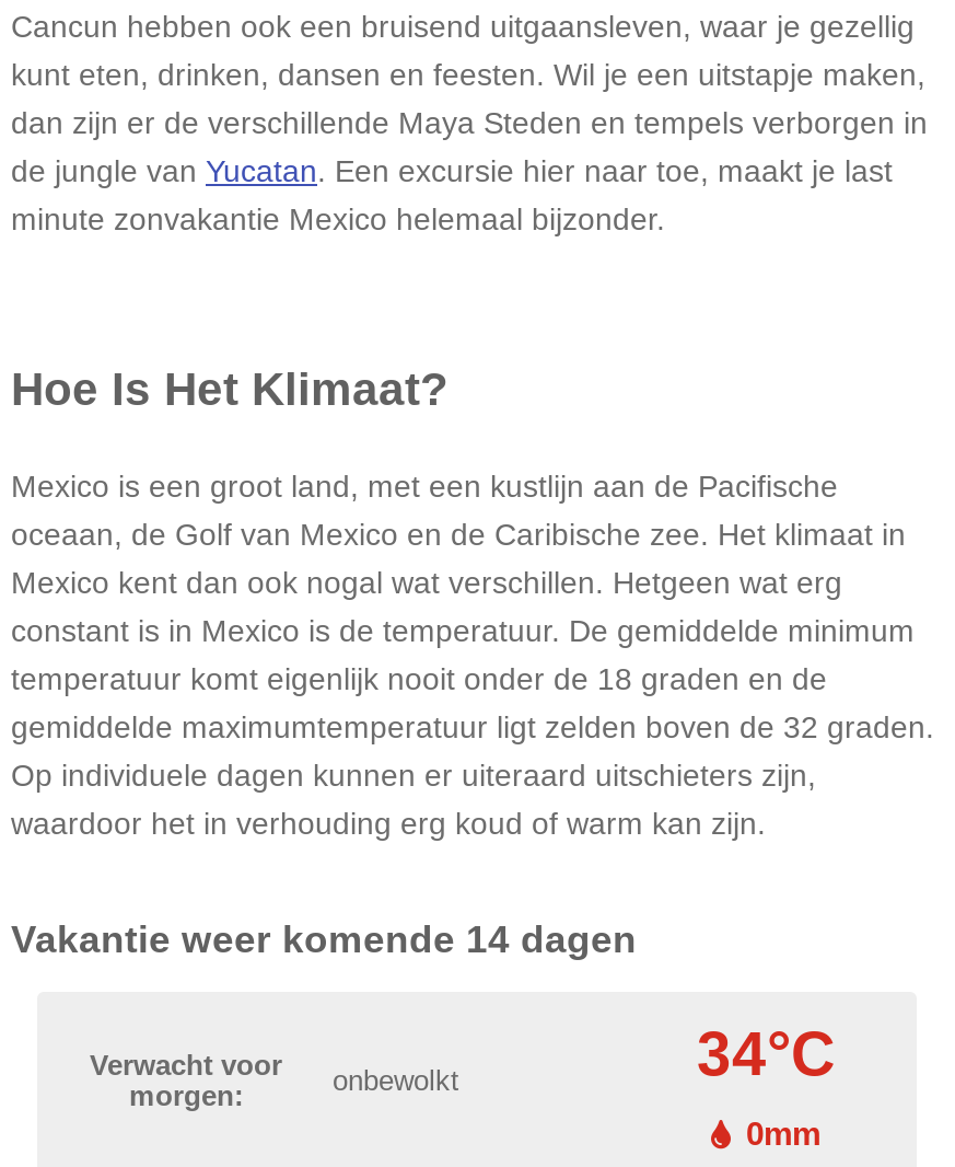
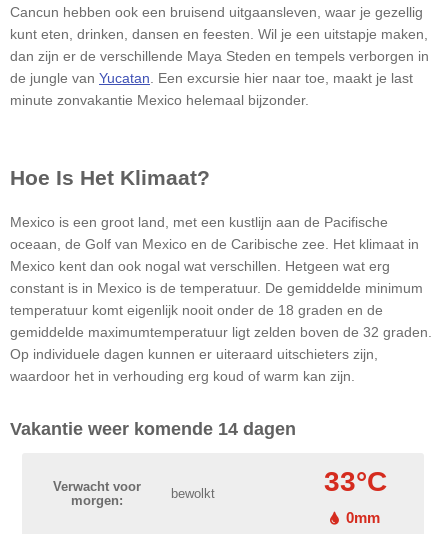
[333,1020,835,1097] onbewolkt | 34°C -> [171,466,386,501] bewolkt | 33°C

